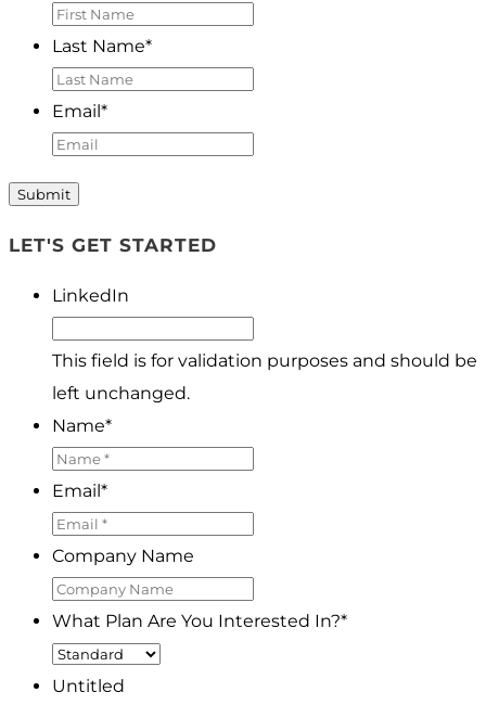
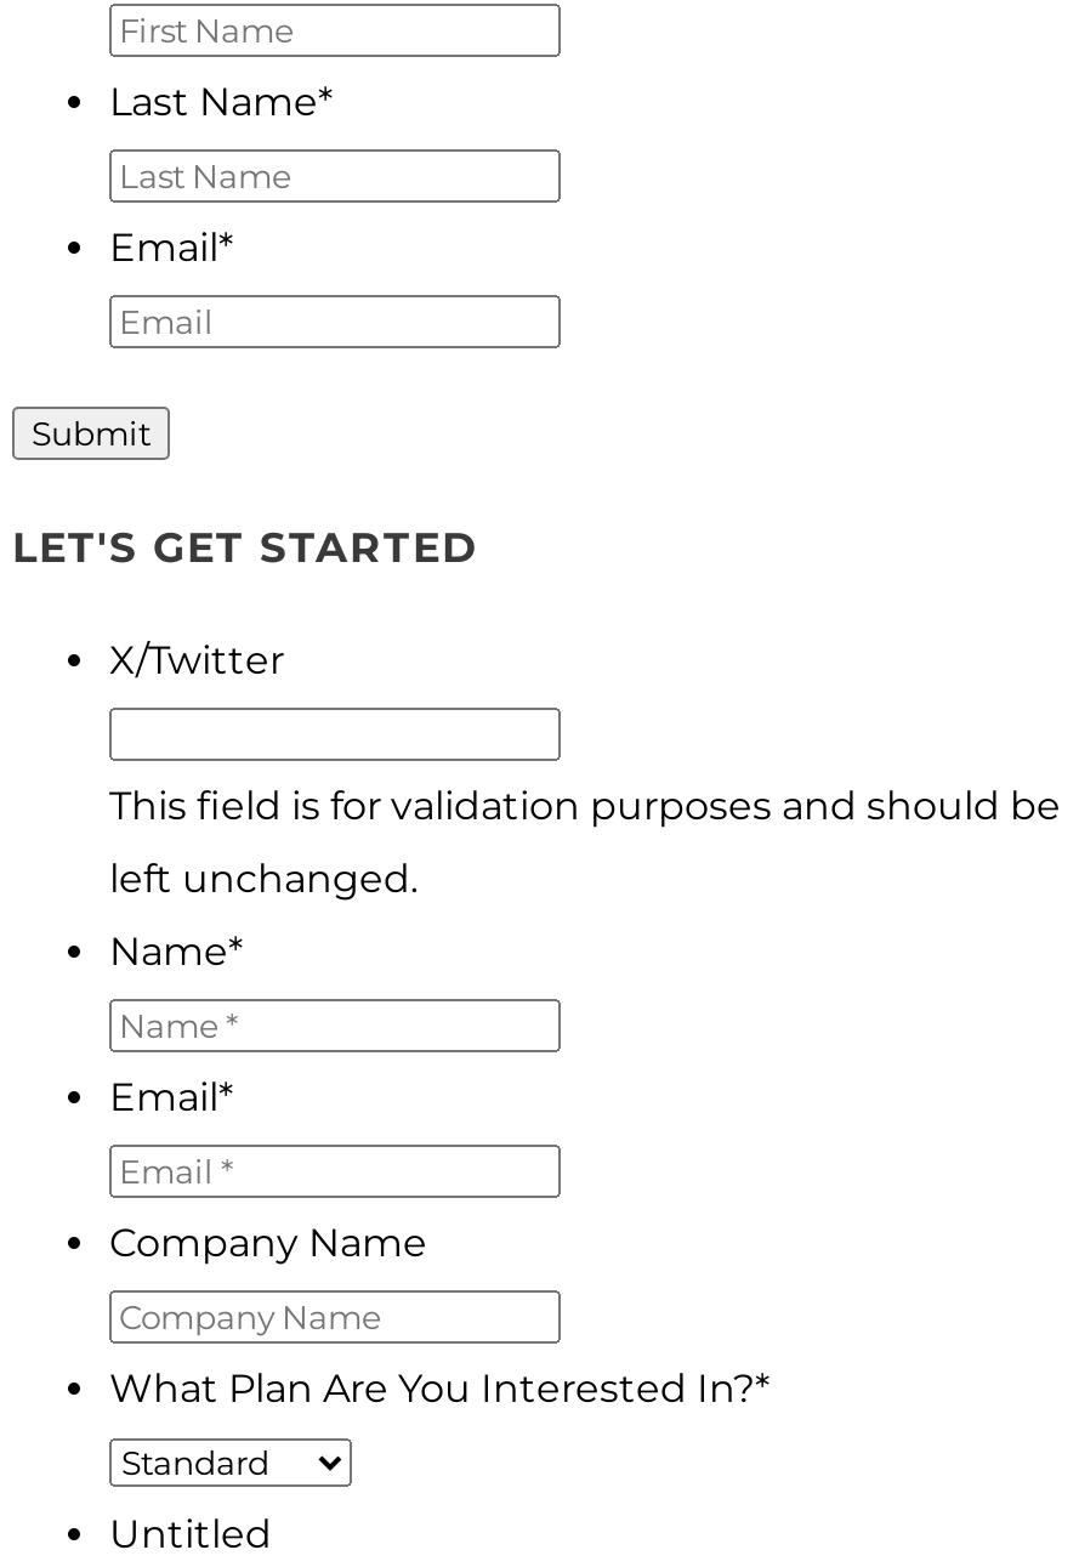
[52,285,129,305] LinkedIn -> [109,636,284,682] X/Twitter

